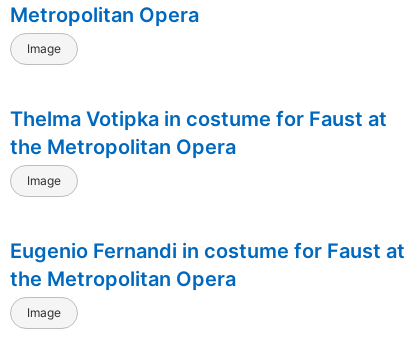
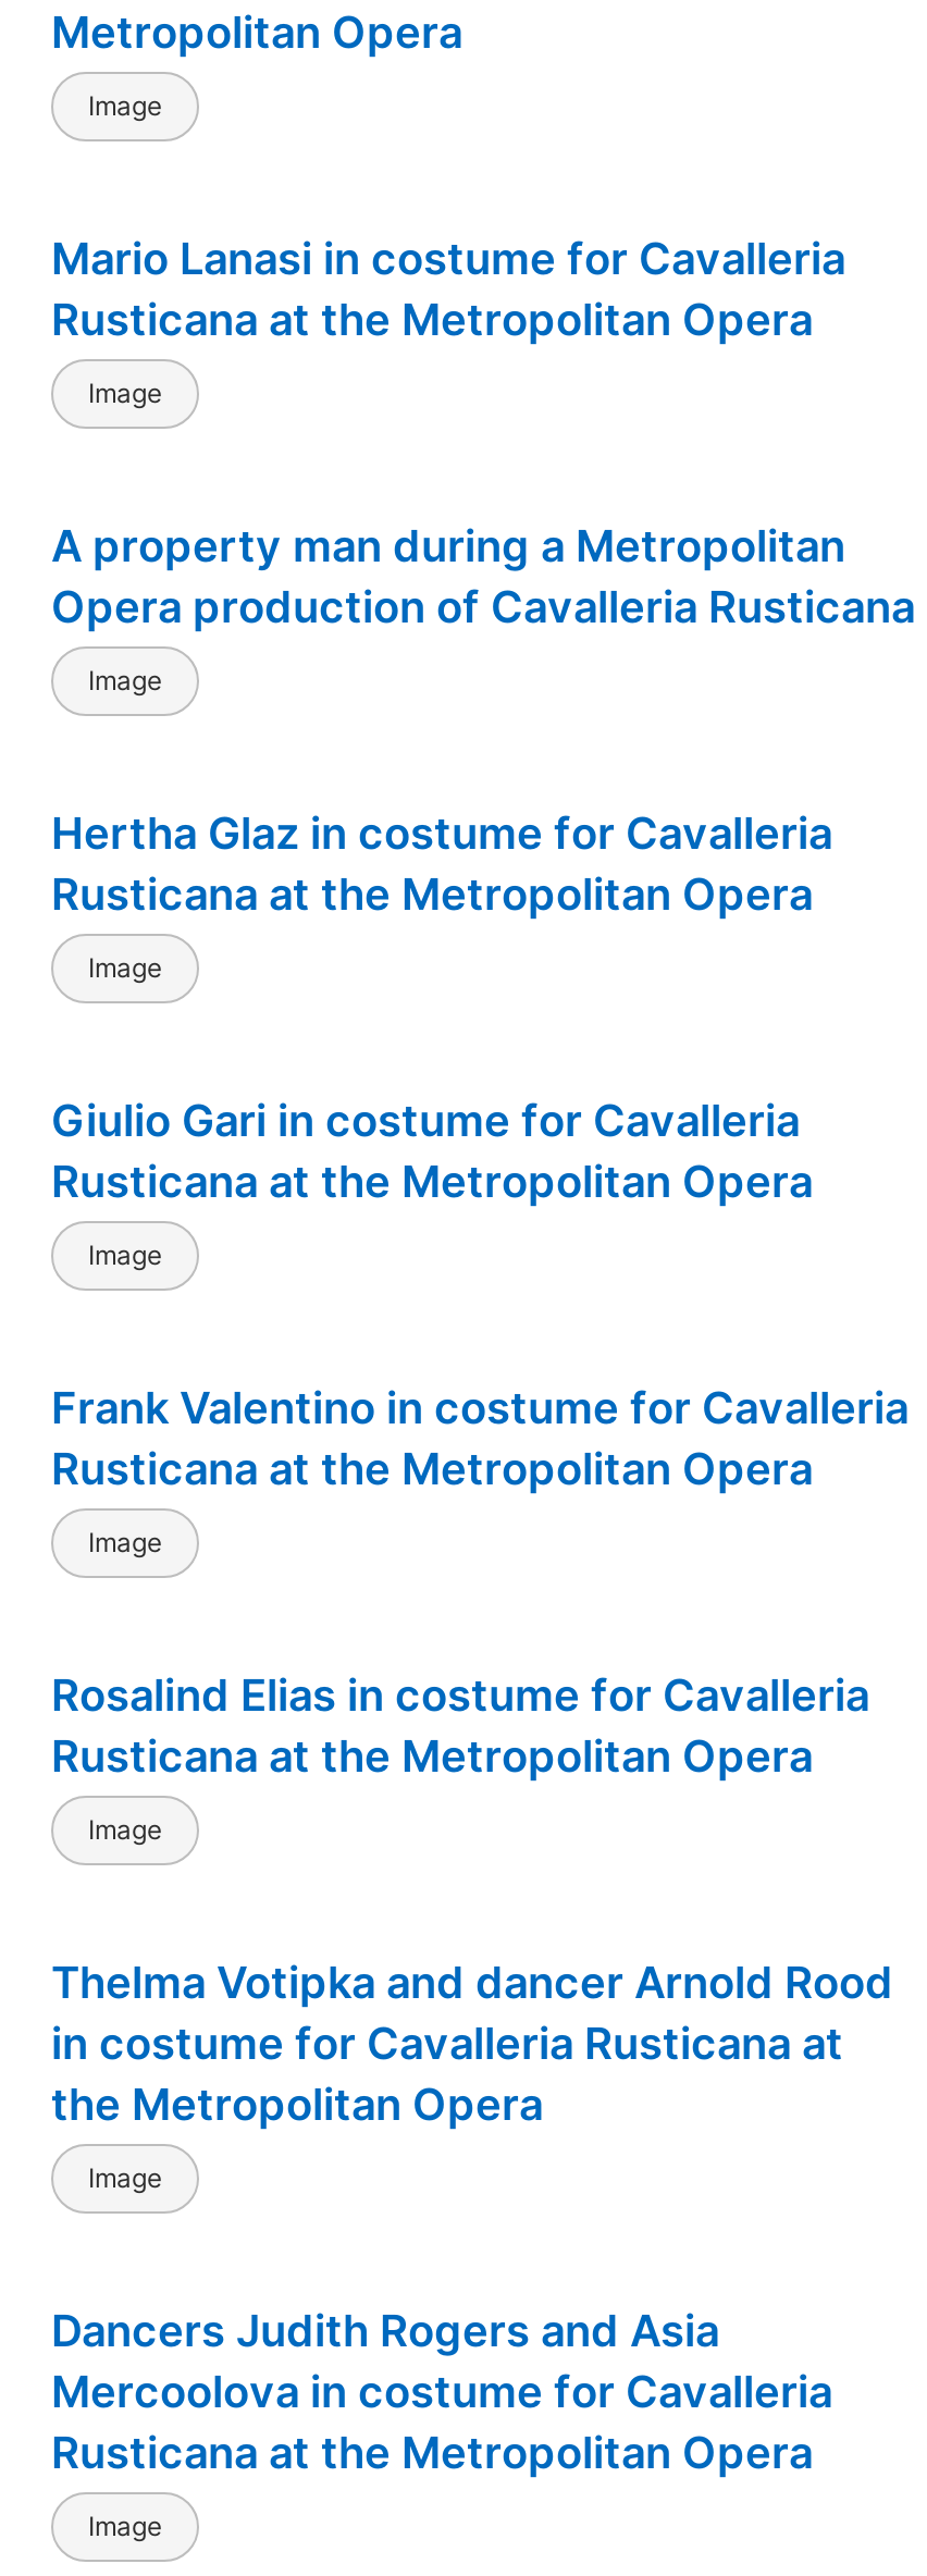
[10,107,387,131] Thelma Votipka in costume for Faust at -> [51,233,915,2070] Mario Lanasi in costume for Cavalleria | Rusticana at the Metropolitan Opera | Image | A property man during a Metropolitan | Opera production of Cavalleria Rusticana | Image | Hertha Glaz in costume for Cavalleria | Rusticana at the Metropolitan Opera | Image | Giulio Gari in costume for Cavalleria | Rusticana at the Metropolitan Opera | Image | Frank Valentino in costume for Cavalleria | Rusticana at the Metropolitan Opera | Image | Rosalind Elias in costume for Cavalleria | Rusticana at the Metropolitan Opera | Image | Thelma Votipka and dancer Arnold Rood | in costume for Cavalleria Rusticana at
[10,239,405,291] Eugenio Fernandi in costume for Faust at | the Metropolitan Opera -> [51,2305,832,2479] Dancers Judith Rogers and Asia | Mercoolova in costume for Cavalleria | Rusticana at the Metropolitan Opera

